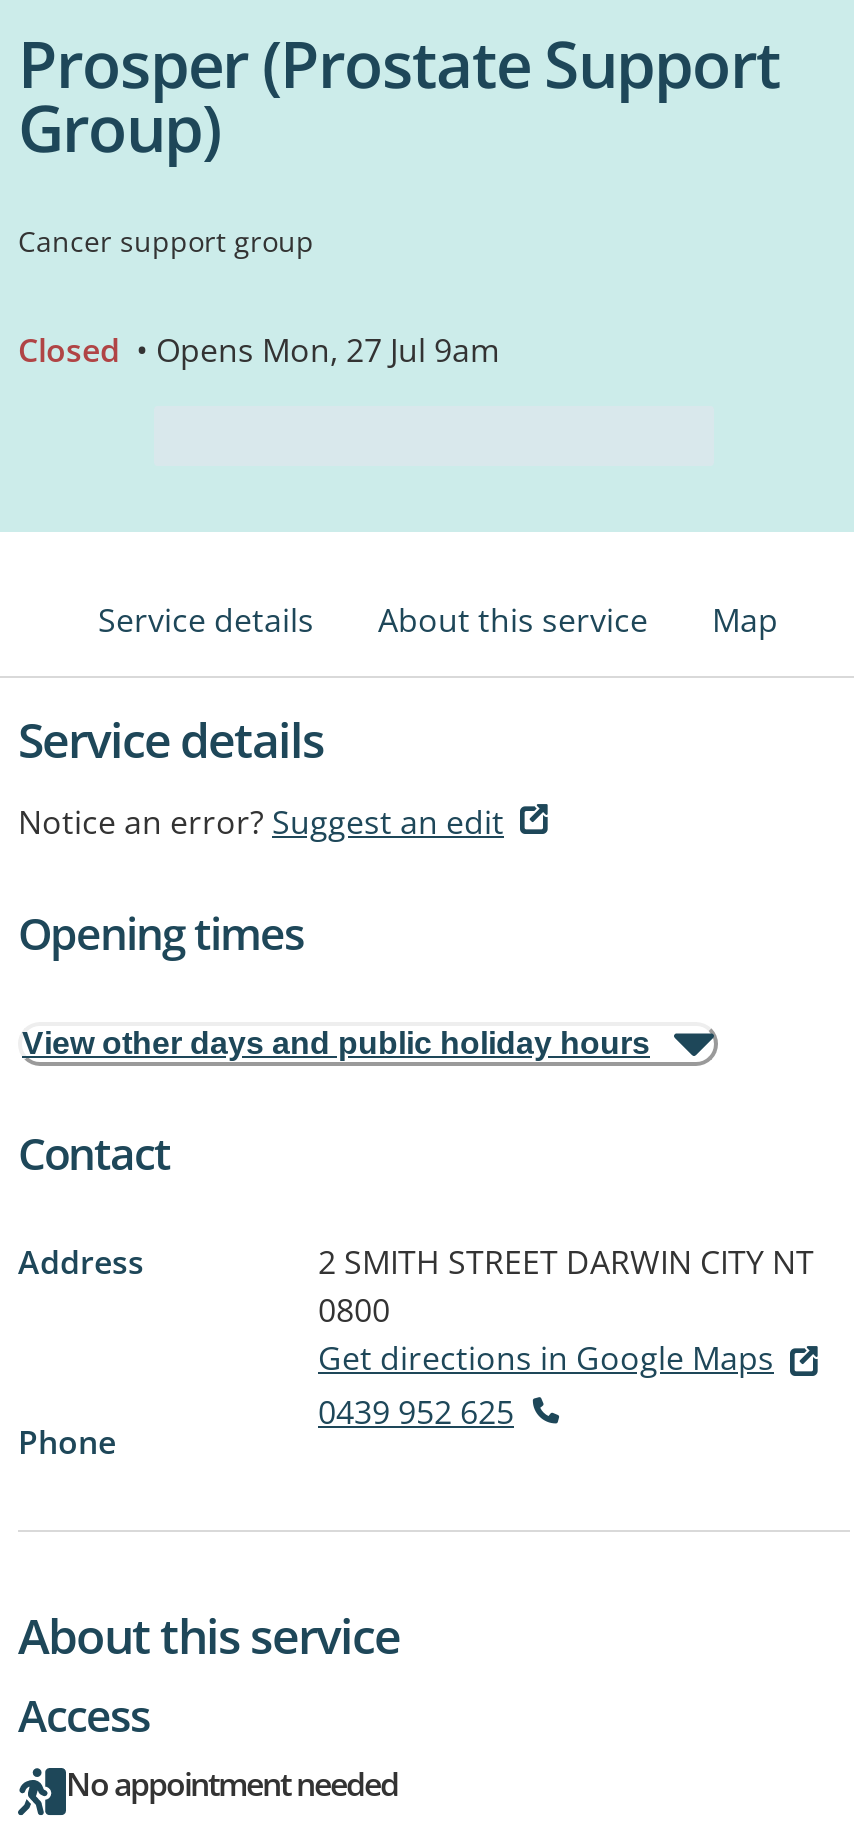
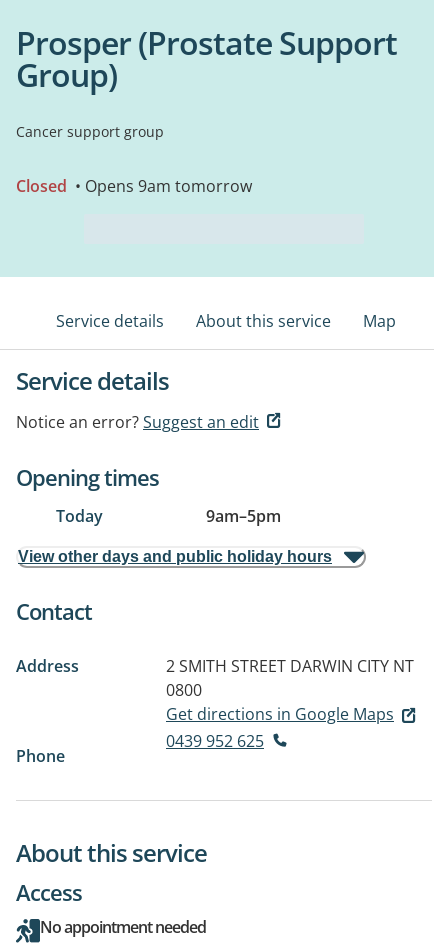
[18,328,500,372] Closed • Opens Mon, 27 Jul 9am -> [16,175,252,197] Closed • Opens 9am tomorrow
none -> [56,505,281,527] Today | 9am–5pm

